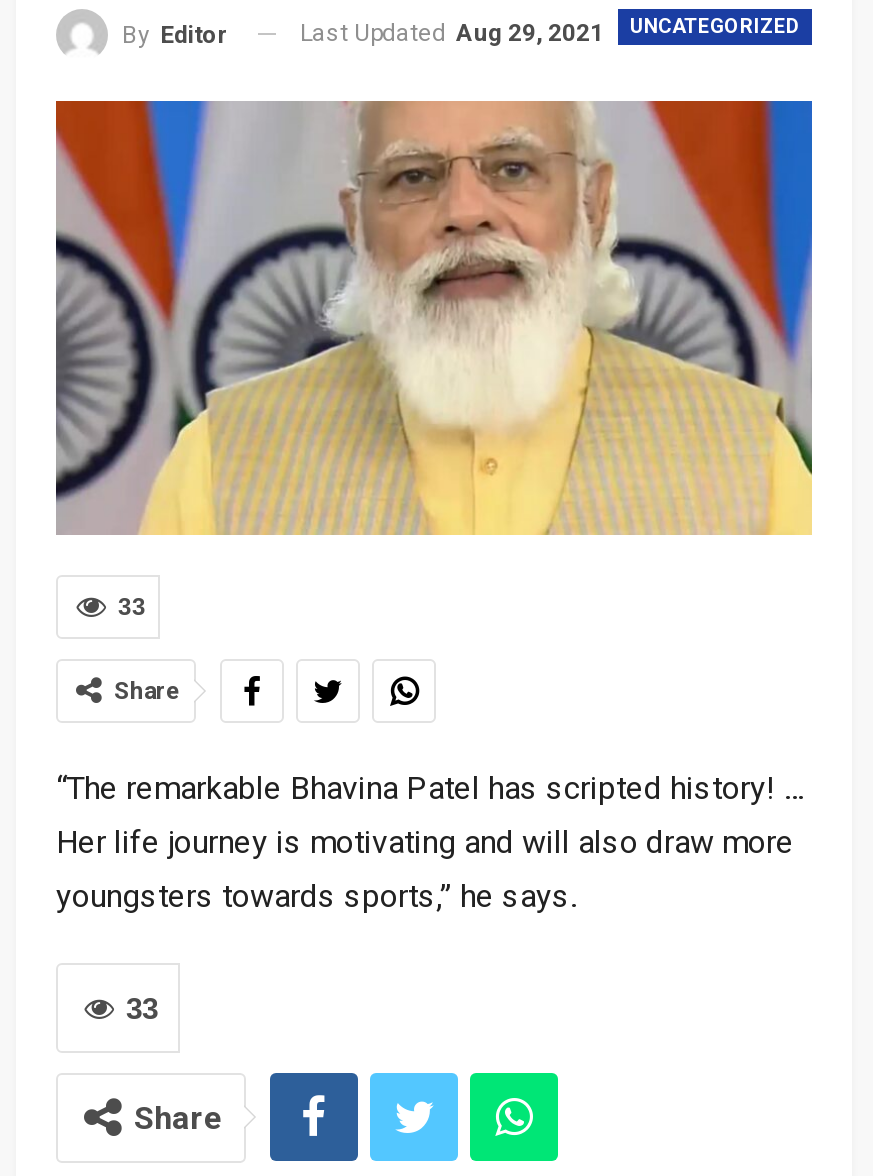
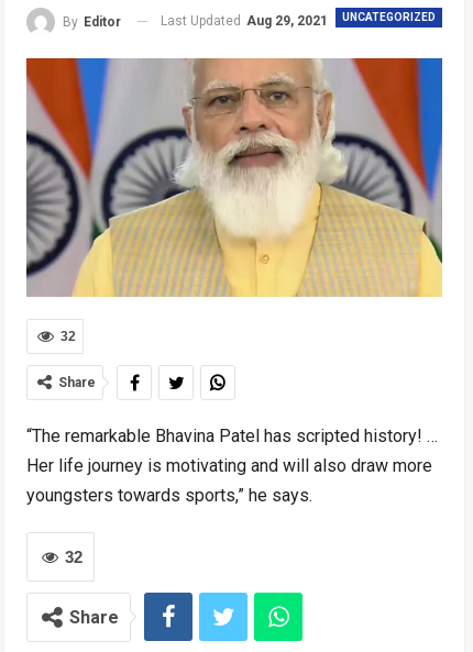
[118,592,146,620] 33 -> [61,328,76,344] 32
[126,990,158,1024] 33 -> [65,547,82,566] 32

